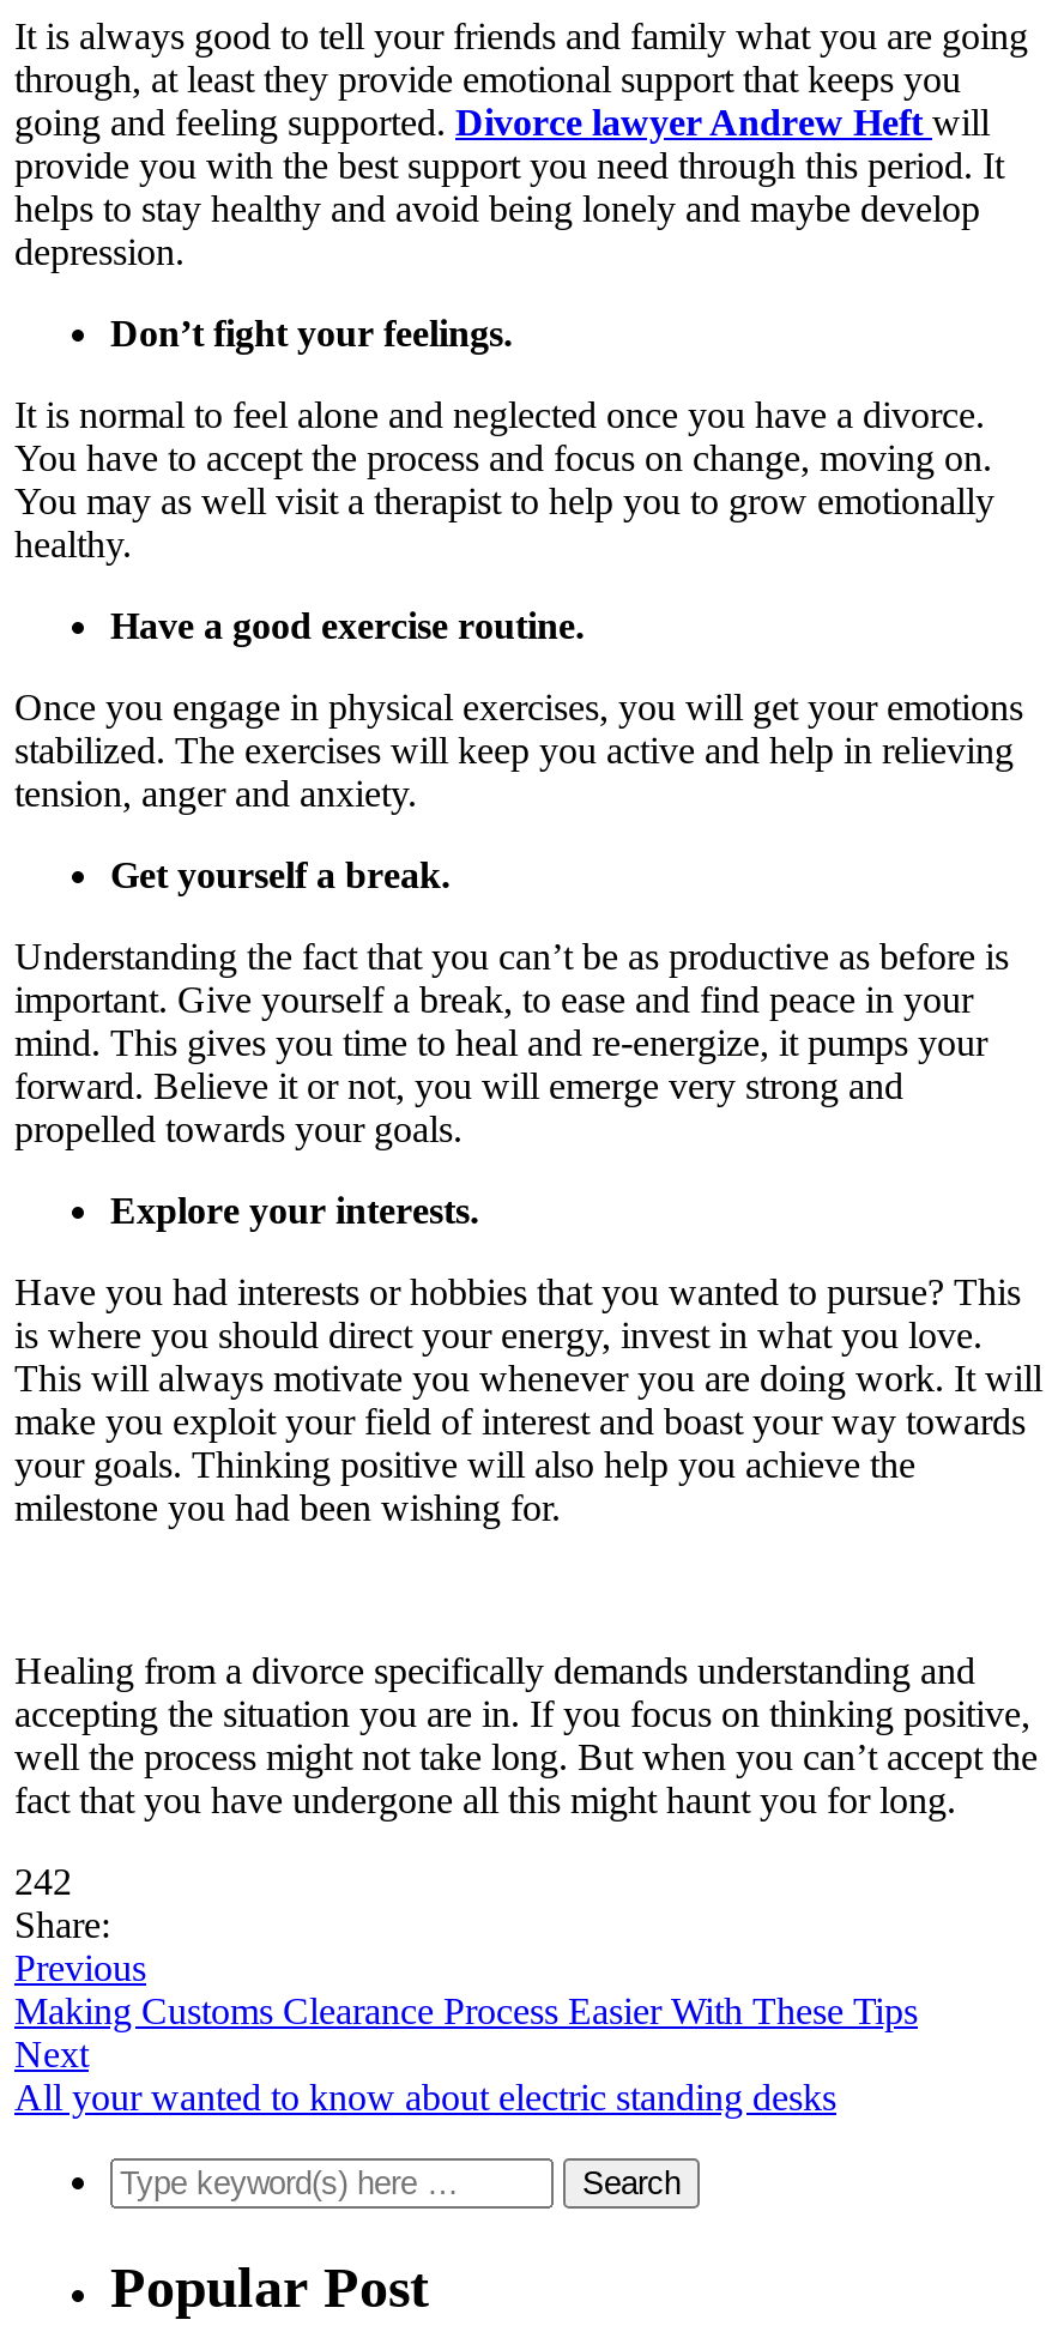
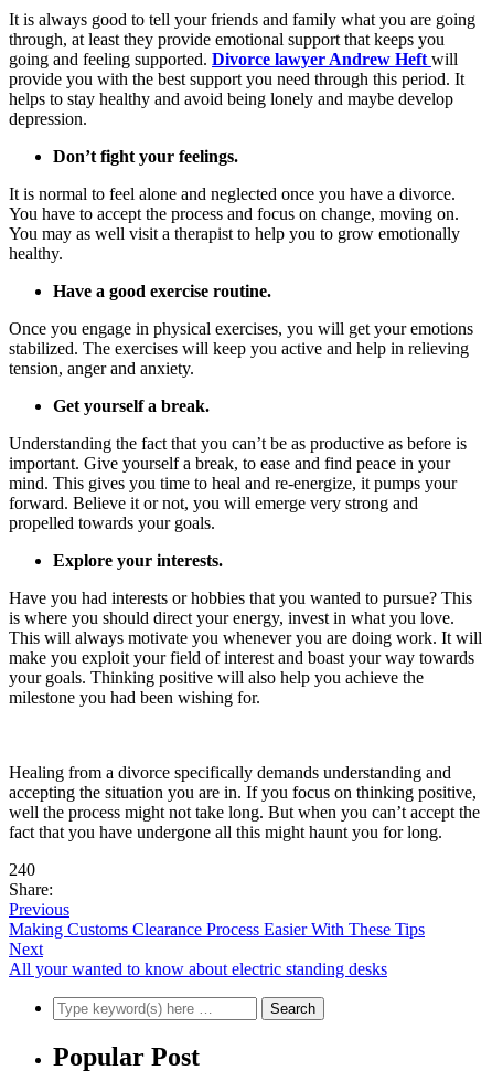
[14,1861,72,1902] 242 -> [9,860,35,879] 240

